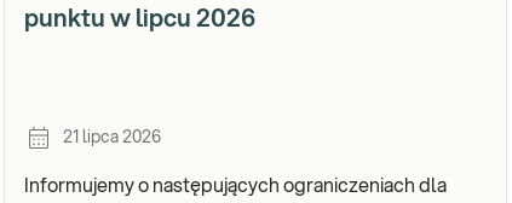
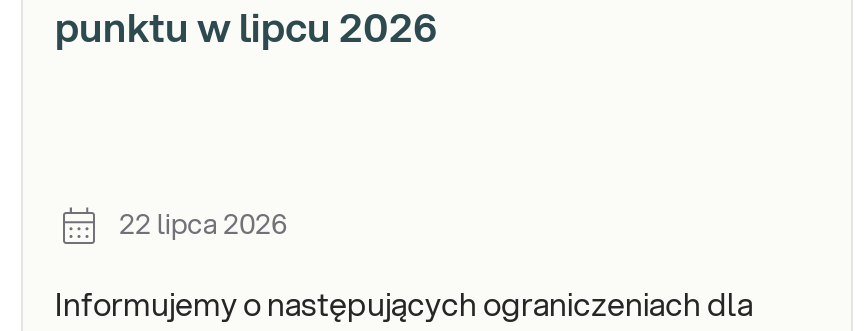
[63,129,161,146] 21 lipca 2026 -> [119,212,287,240] 22 lipca 2026

